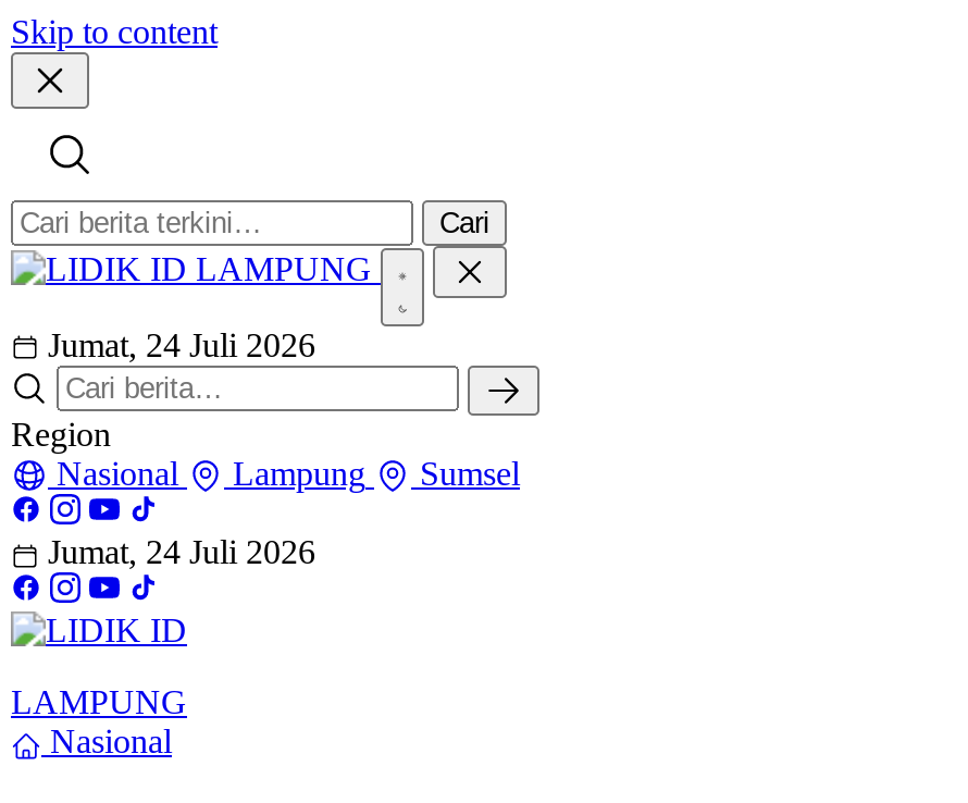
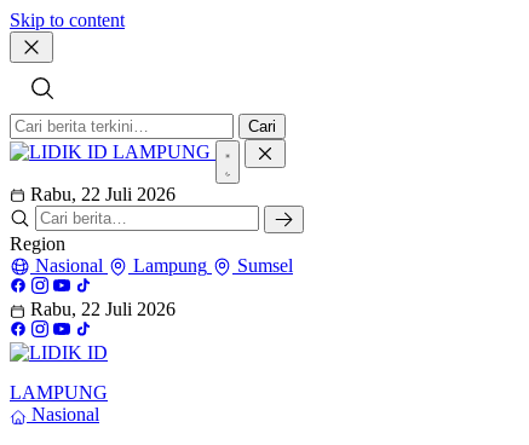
[48,325,315,362] Jumat, 24 Juli 2026 -> [30,183,176,204] Rabu, 22 Juli 2026
[39,534,315,571] Jumat, 24 Juli 2026 -> [25,299,176,320] Rabu, 22 Juli 2026

